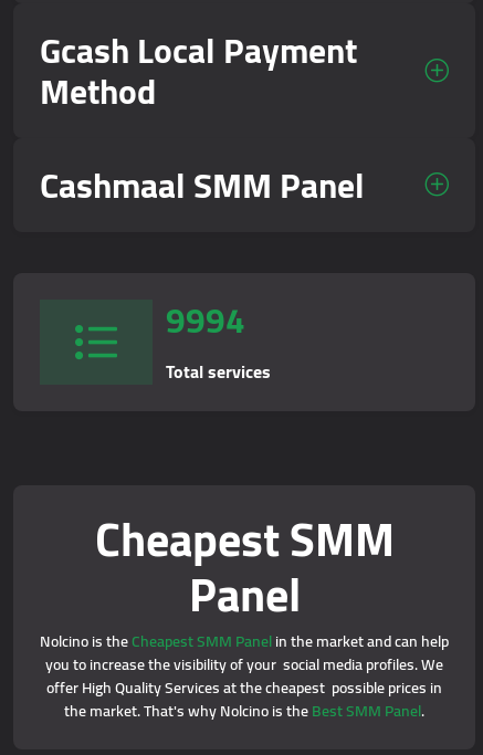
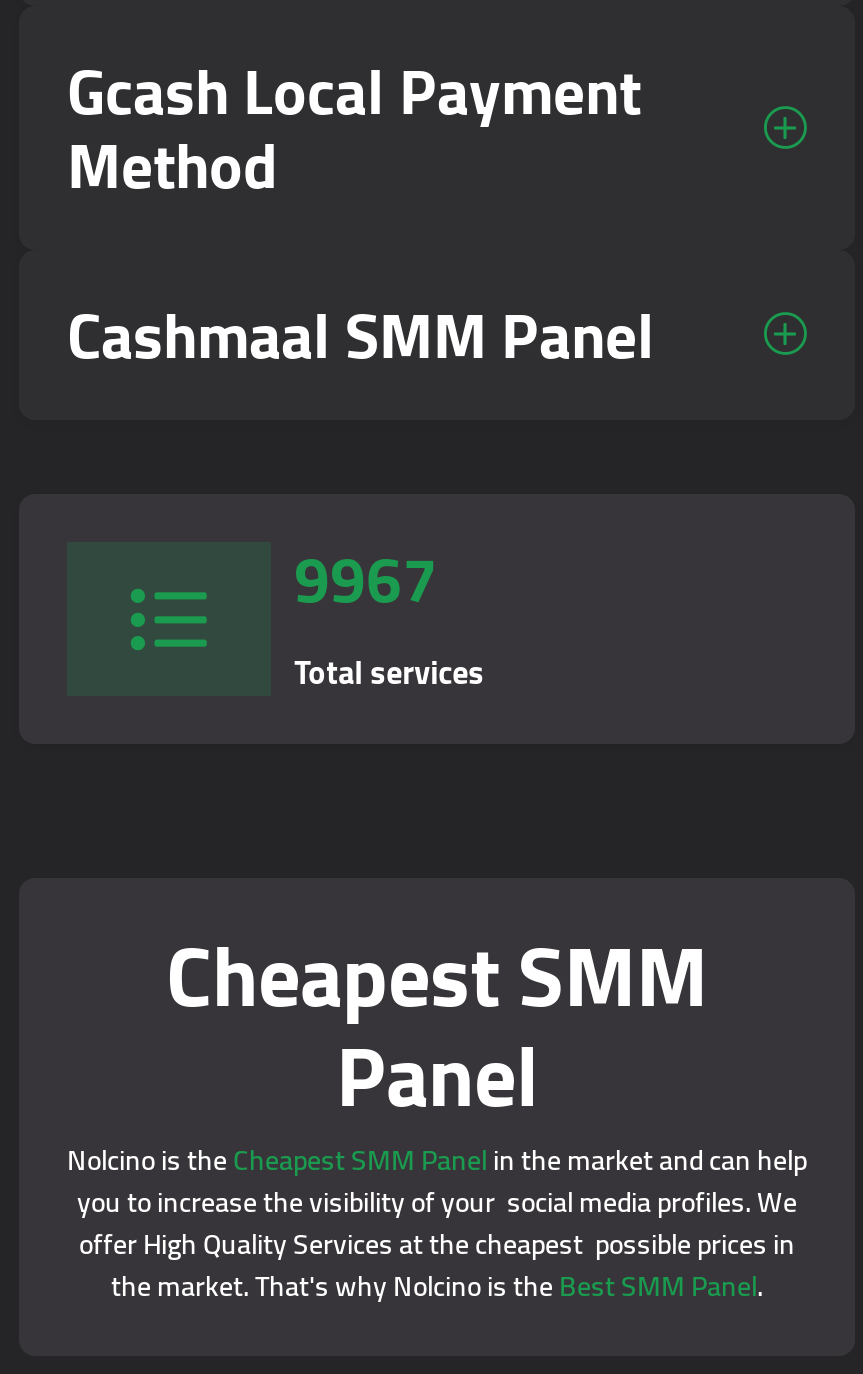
[165,288,245,353] 9994 -> [294,520,438,638] 9967

